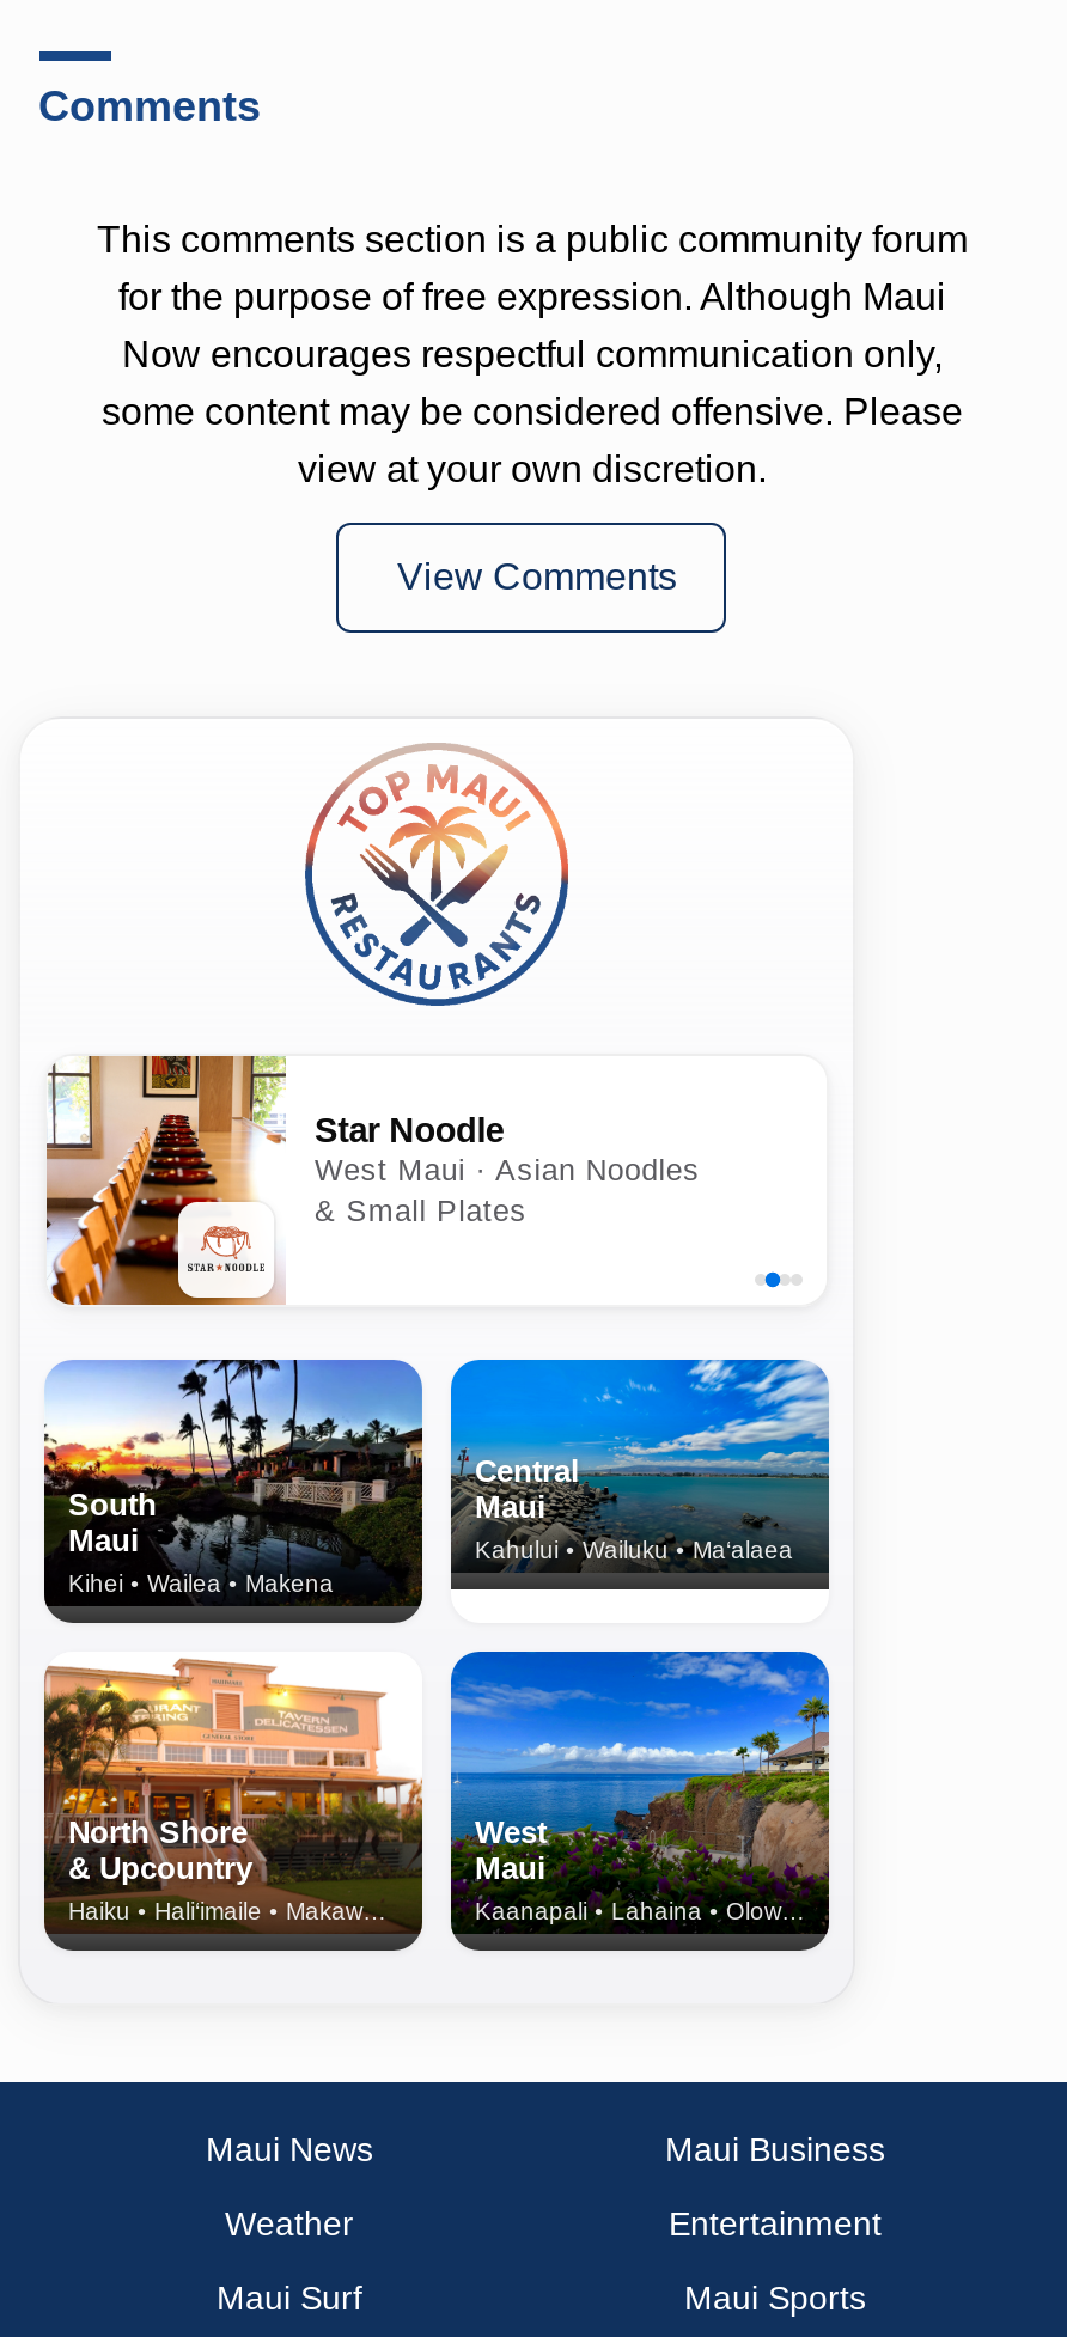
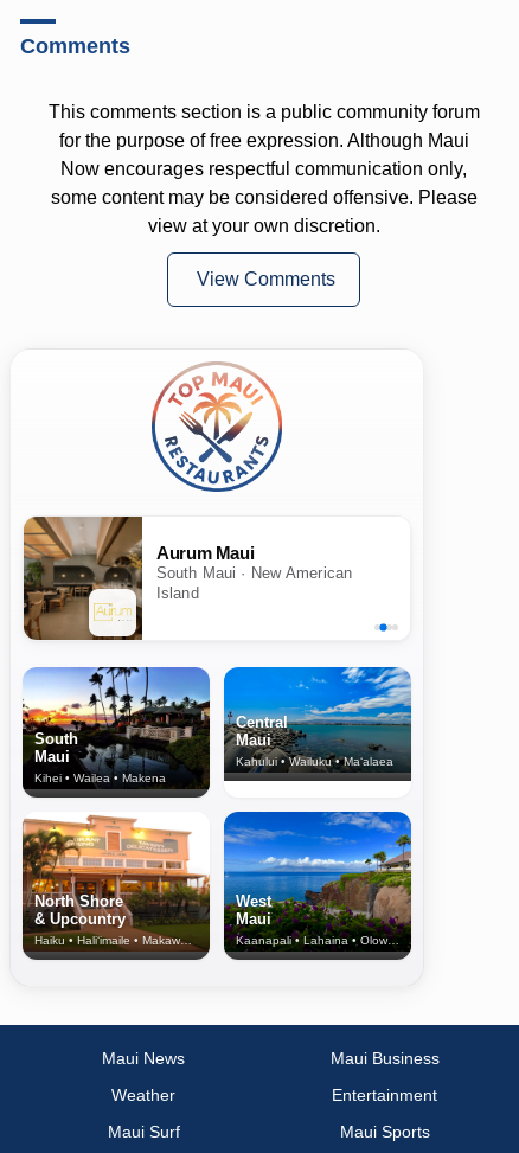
[44,1054,700,1307] [image] | Star Noodle | West Maui · Asian Noodles | & Small Plates -> [23,515,352,641] [image] | Aurum Maui | South Maui · New American | Island

